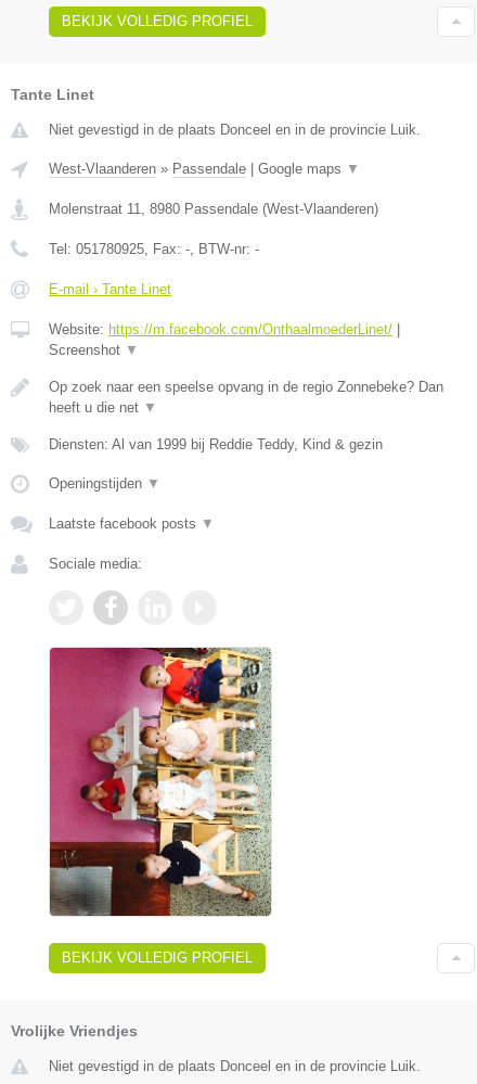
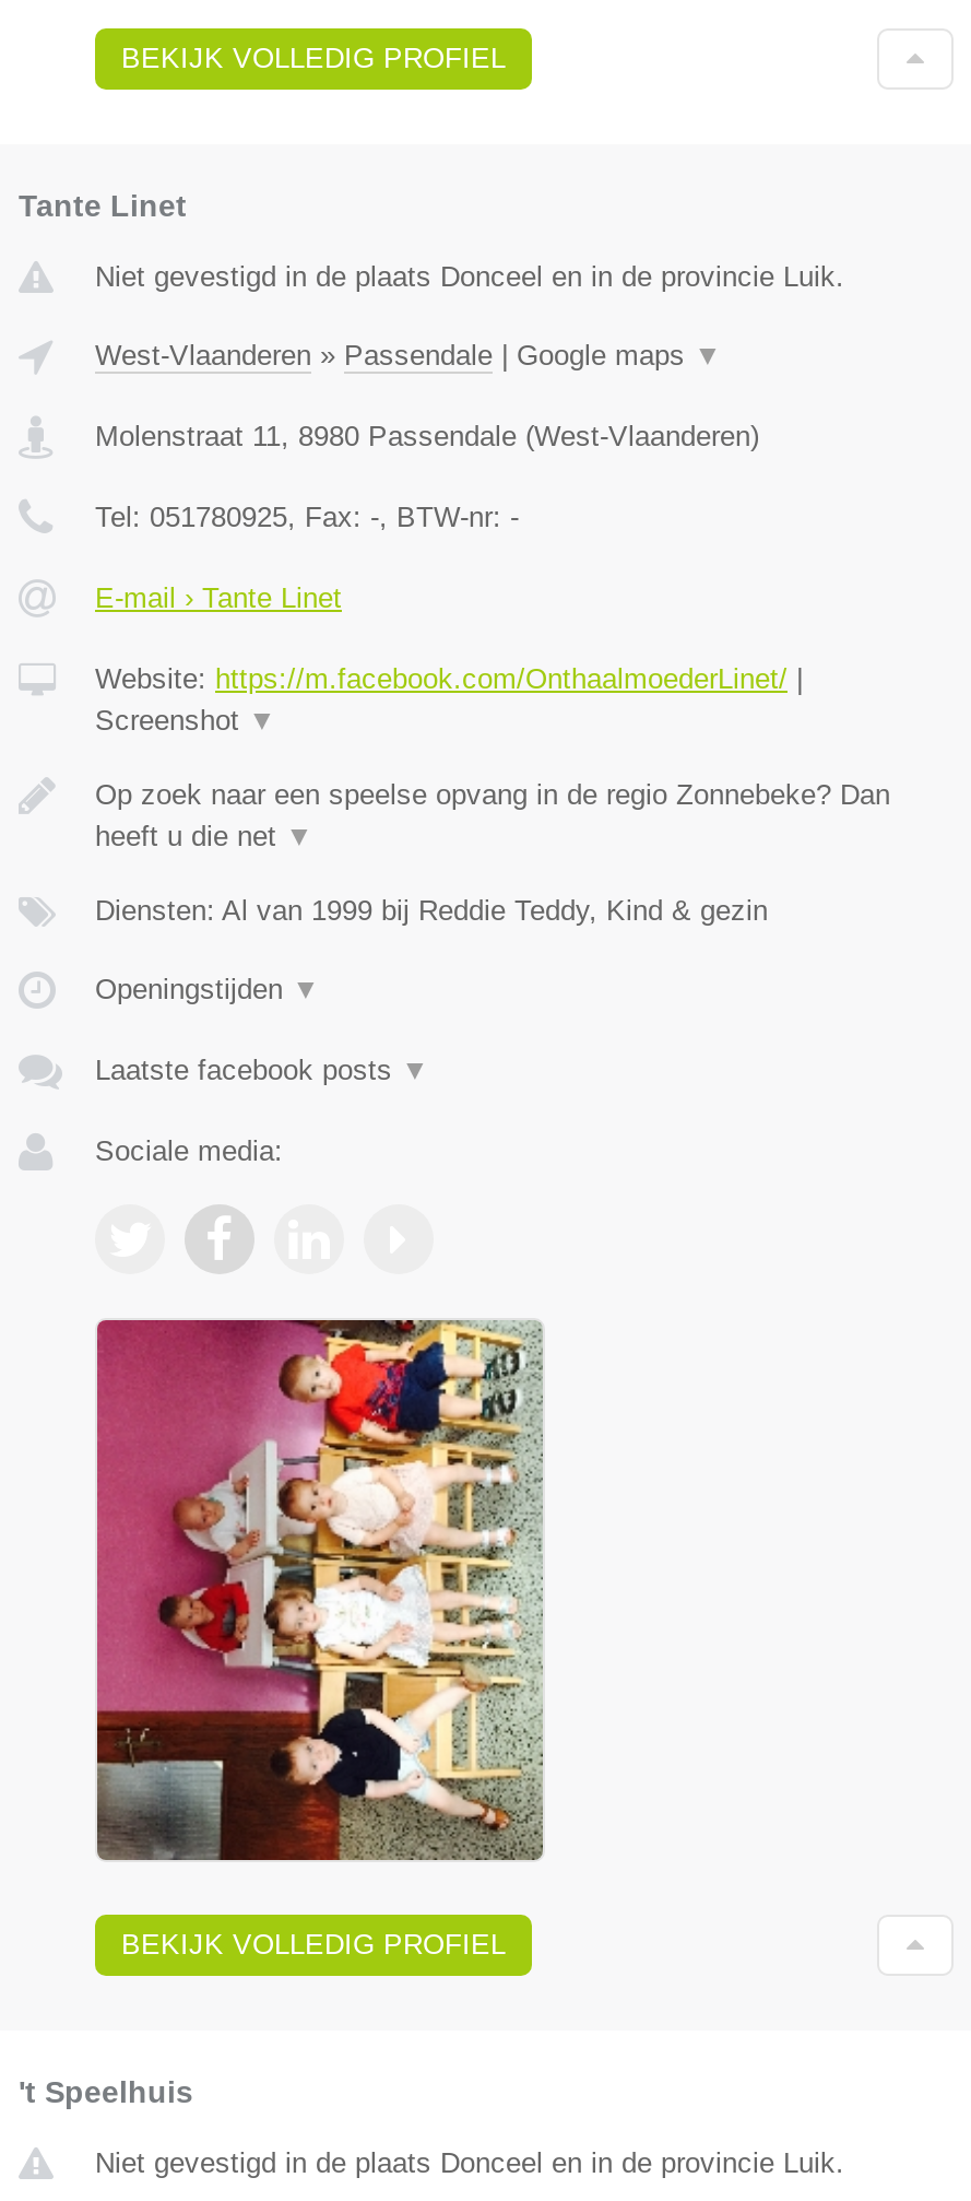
[11,1023,138,1040] Vrolijke Vriendjes -> [19,2075,193,2110] 't Speelhuis

